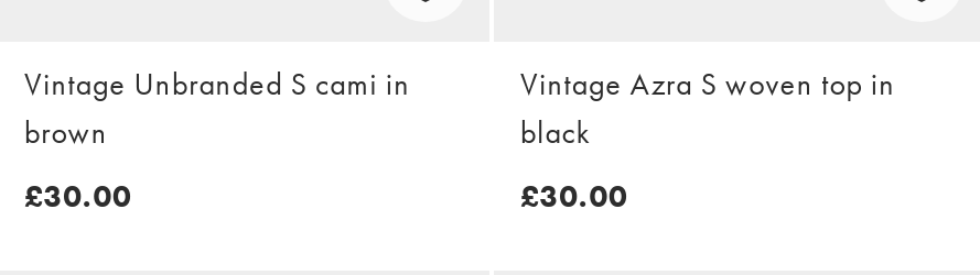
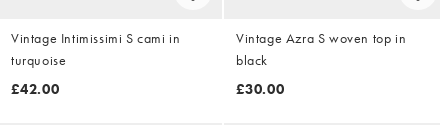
[24,64,411,152] Vintage Unbranded S cami in | brown -> [11,29,180,69] Vintage Intimissimi S cami in | turquoise
[24,176,132,216] £30.00 -> [11,80,60,98] £42.00

